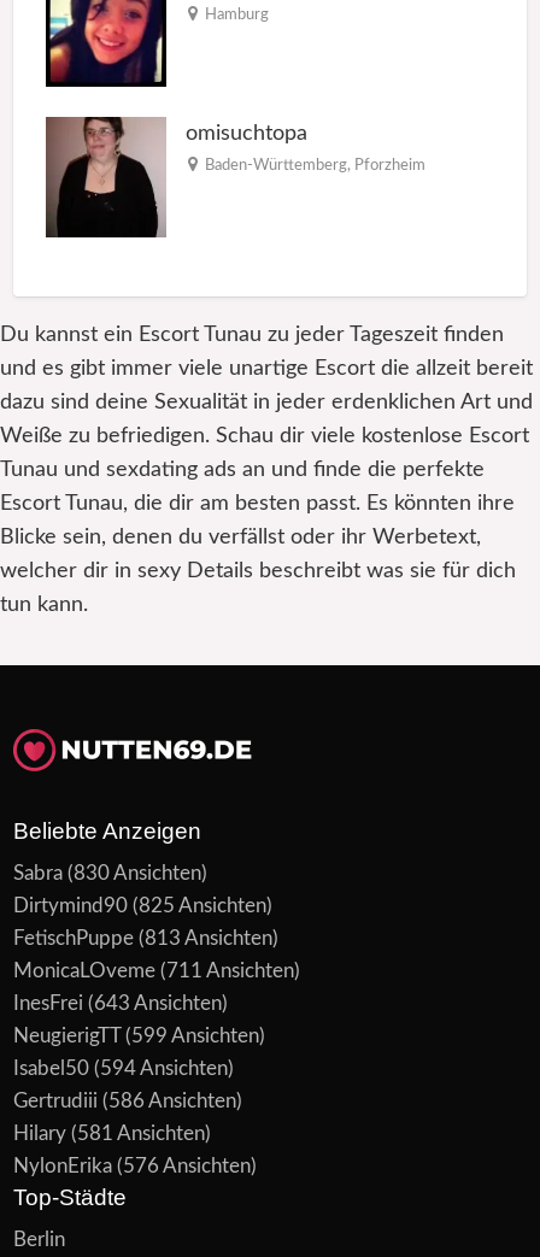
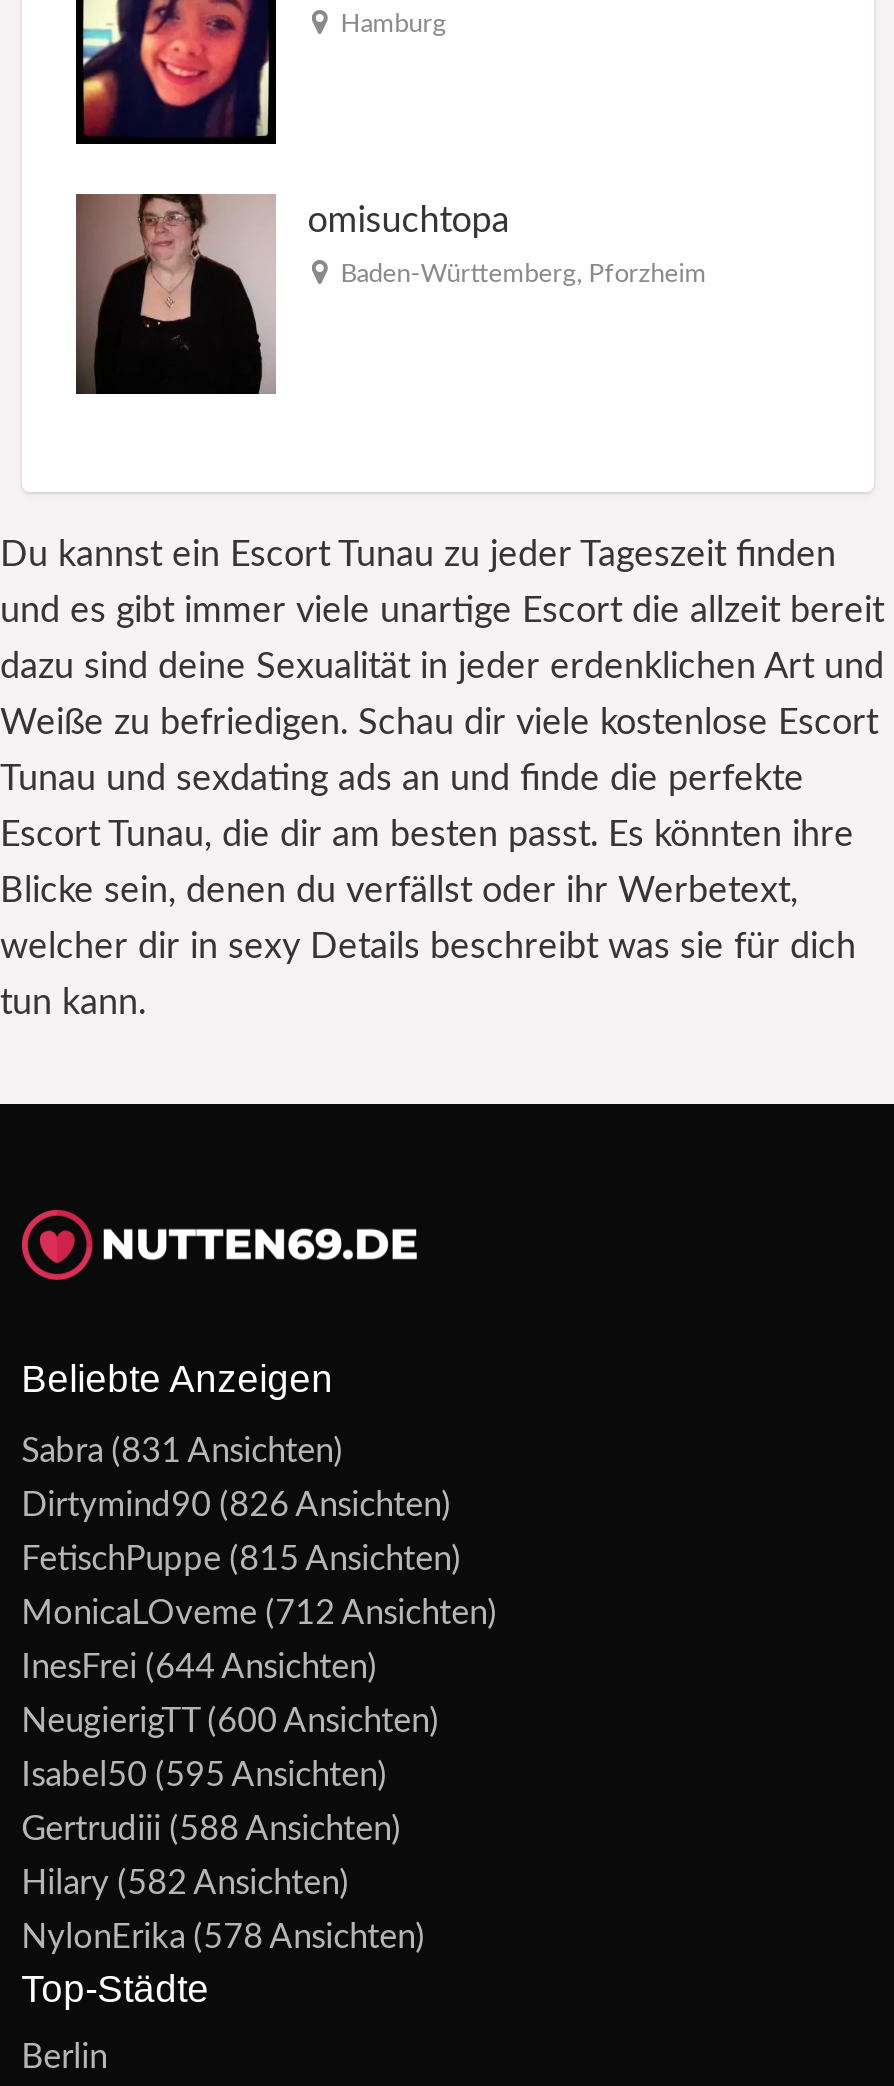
[13,863,207,884] Sabra (830 Ansichten) -> [21,1433,343,1467] Sabra (831 Ansichten)
[13,896,272,916] Dirtymind90 (825 Ansichten) -> [21,1487,451,1521] Dirtymind90 (826 Ansichten)
[13,928,278,949] FetischPuppe (813 Ansichten) -> [21,1541,461,1575] FetischPuppe (815 Ansichten)
[13,961,300,981] MonicaLOveme (711 Ansichten) -> [21,1595,497,1629] MonicaLOveme (712 Ansichten)
[13,993,227,1014] InesFrei (643 Ansichten) -> [21,1649,377,1683] InesFrei (644 Ansichten)
[13,1026,265,1046] NeugierigTT (599 Ansichten) -> [21,1703,439,1737] NeugierigTT (600 Ansichten)
[13,1058,233,1079] Isabel50 (594 Ansichten) -> [21,1757,387,1791] Isabel50 (595 Ansichten)
[13,1091,242,1111] Gertrudiii (586 Ansichten) -> [21,1811,401,1845] Gertrudiii (588 Ansichten)
[13,1123,210,1144] Hilary (581 Ansichten) -> [21,1865,349,1899] Hilary (582 Ansichten)
[13,1156,256,1176] NylonErika (576 Ansichten) -> [21,1919,425,1953] NylonErika (578 Ansichten)

